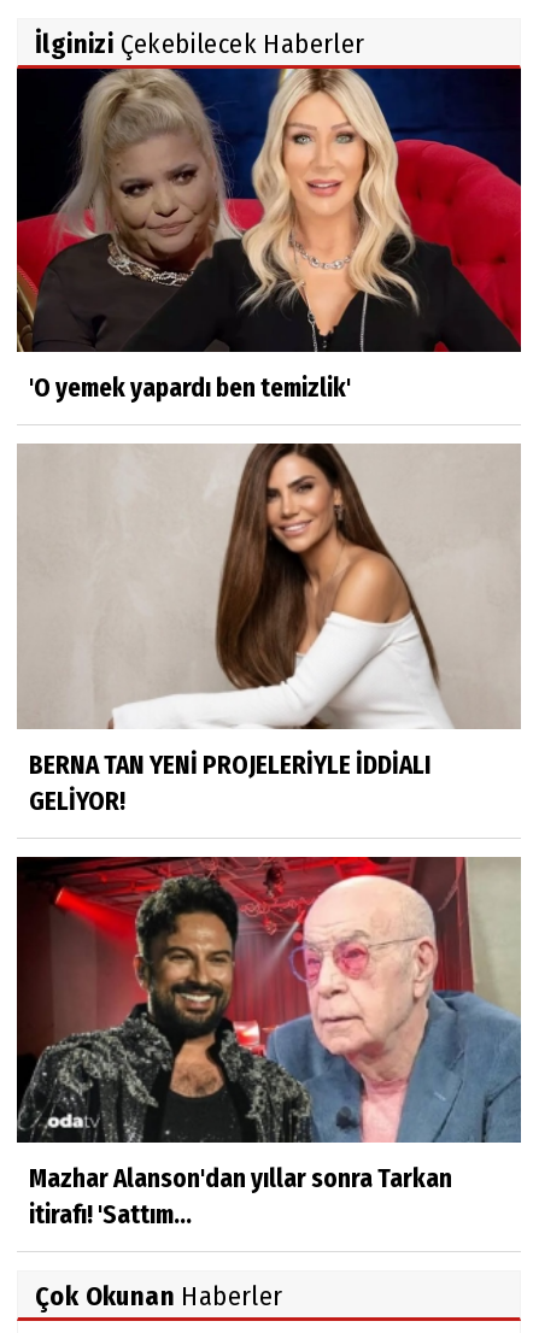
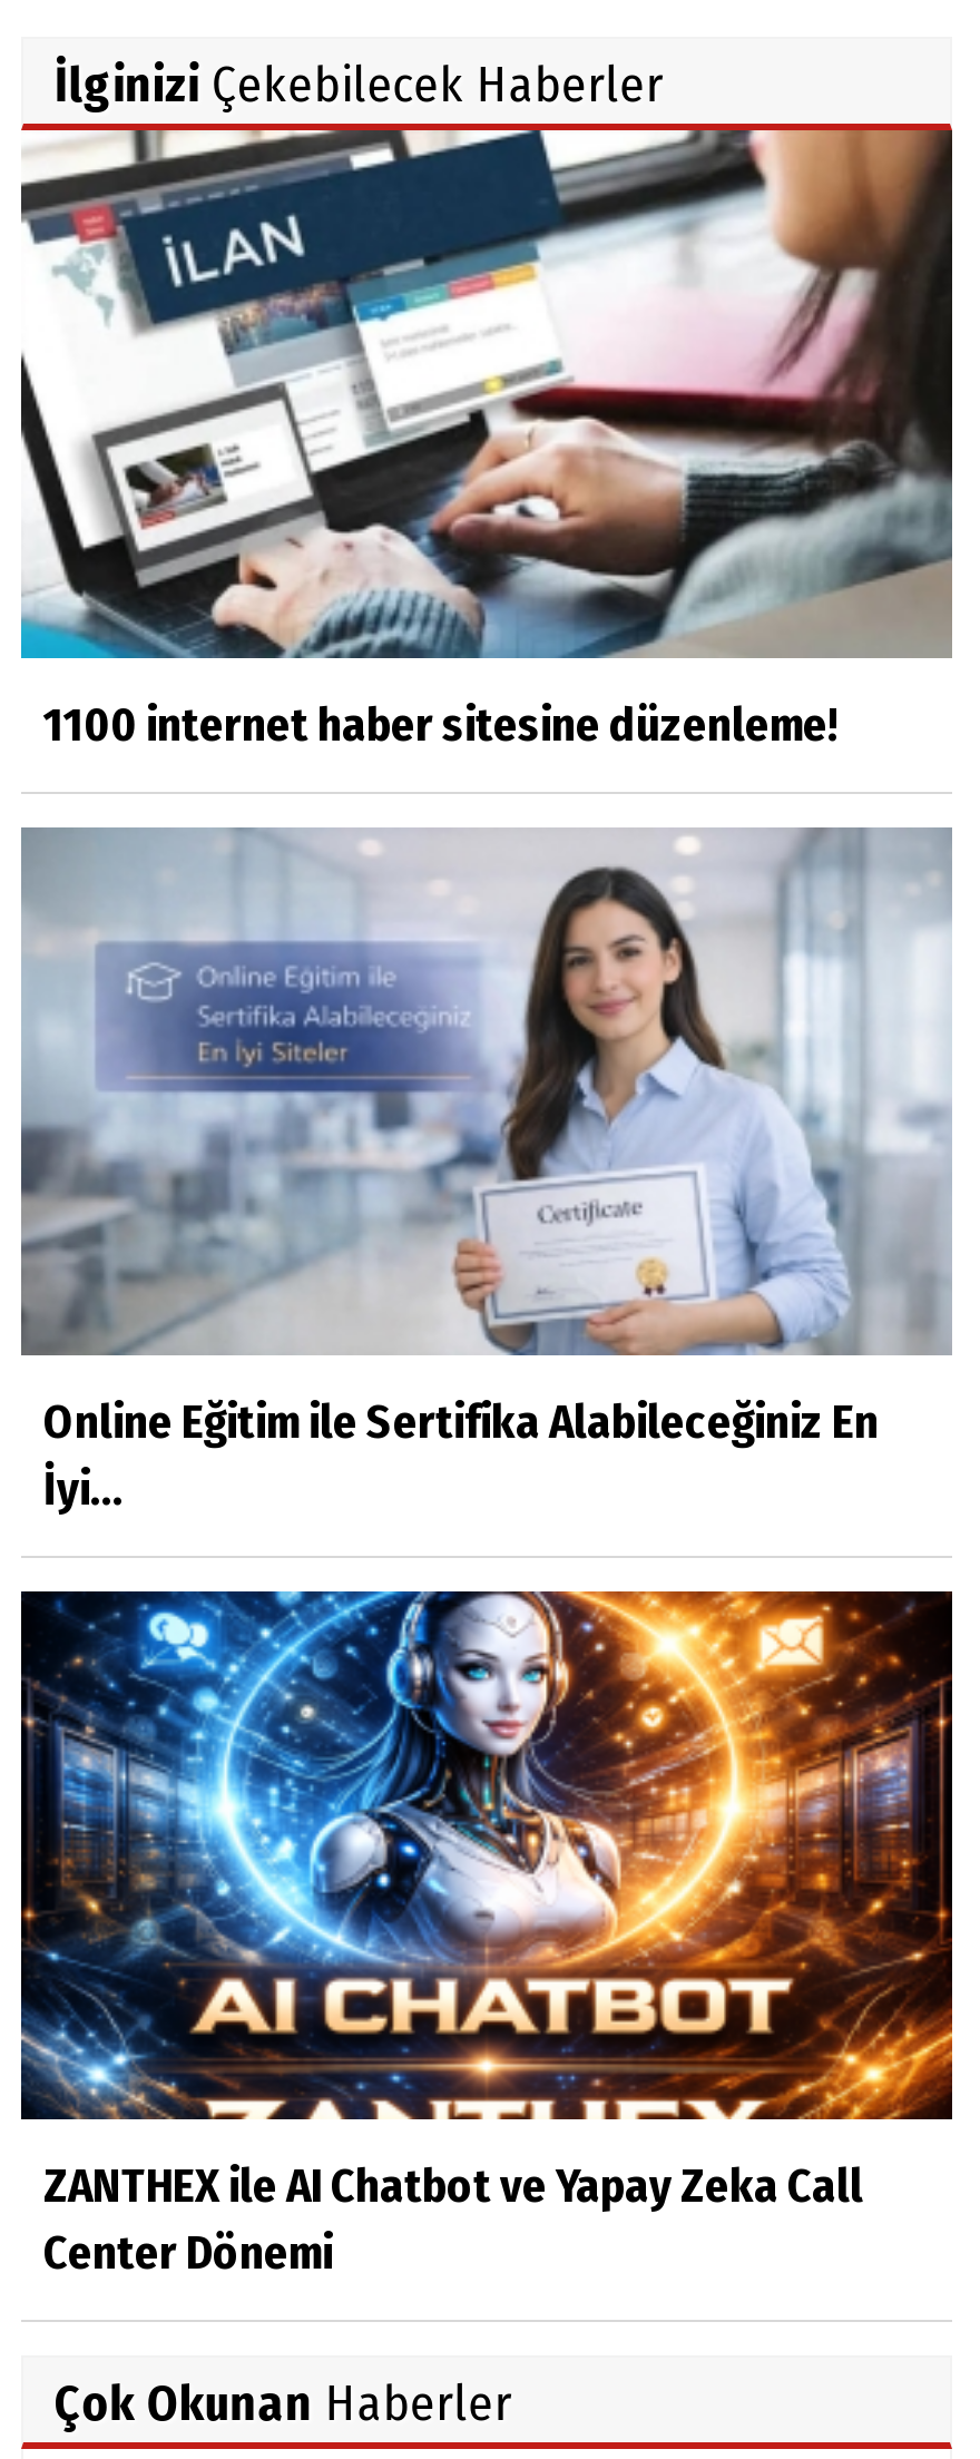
[16,67,522,403] [image] | 'O yemek yapardı ben temizlik' -> [19,128,954,754] [image] | 1100 internet haber sitesine düzenleme!
[17,442,521,817] [image] | BERNA TAN YENİ PROJELERİYLE İDDİALI | GELİYOR! -> [21,827,950,1518] [image] | Online Eğitim ile Sertifika Alabileceğiniz En | İyi...
[16,856,522,1231] [image] | Mazhar Alanson'dan yıllar sonra Tarkan | itirafı! 'Sattım... -> [19,1589,954,2283] [image] | ZANTHEX ile AI Chatbot ve Yapay Zeka Call | Center Dönemi

